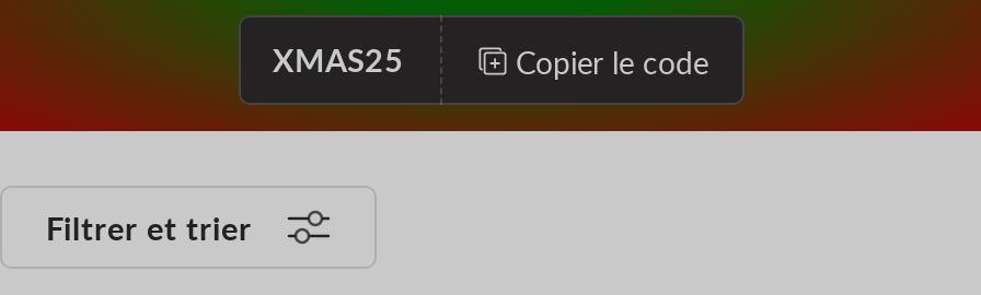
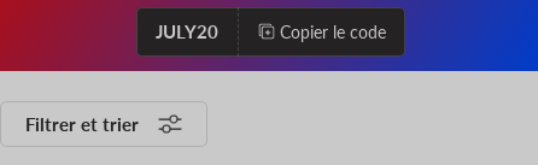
[273,37,404,81] XMAS25 -> [155,19,218,43] JULY20

